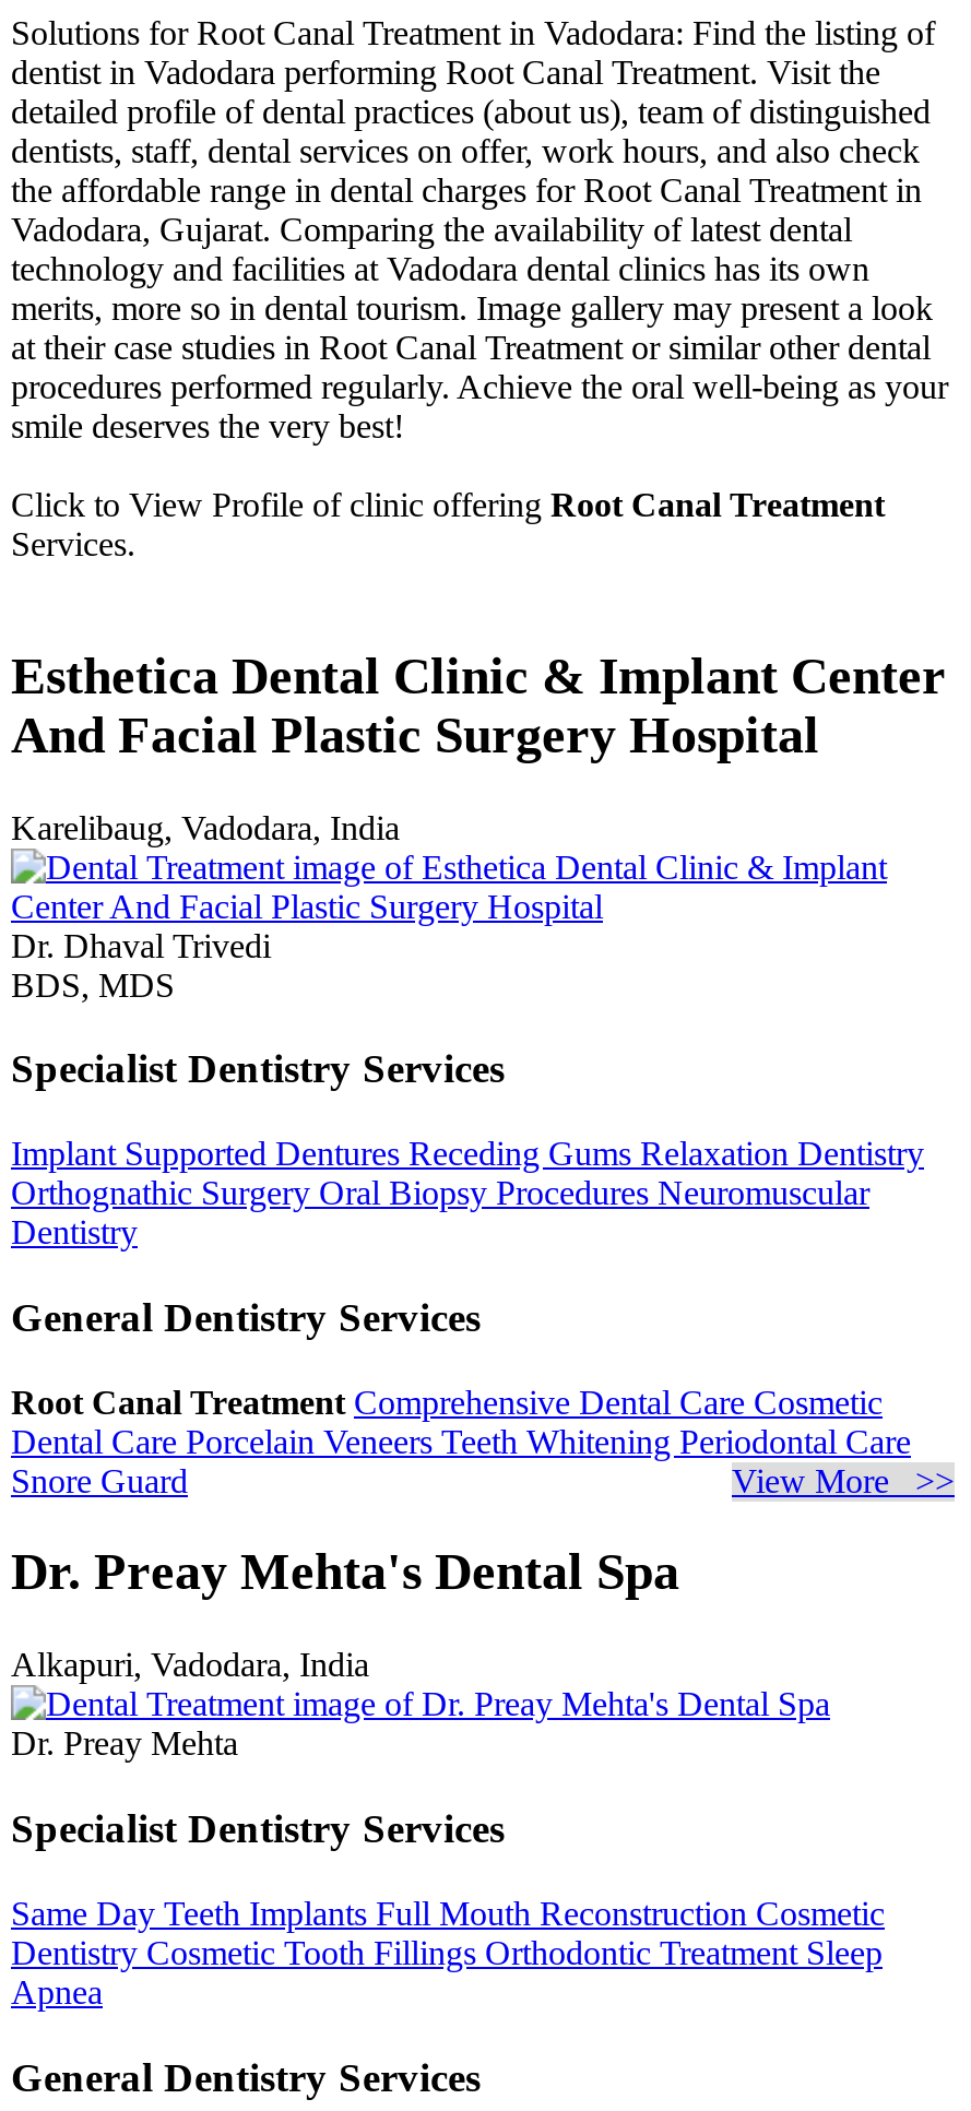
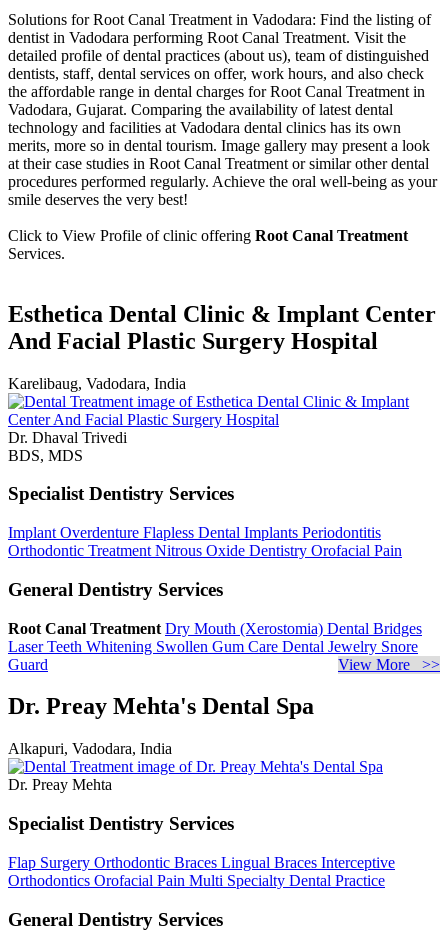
[11,1135,924,1251] Implant Supported Dentures Receding Gums Relaxation Dentistry | Orthognathic Surgery Oral Biopsy Procedures Neuromuscular | Dentistry -> [8,524,402,559] Implant Overdenture Flapless Dental Implants Periodontitis | Orthodontic Treatment Nitrous Oxide Dentistry Orofacial Pain
[11,1383,911,1499] Root Canal Treatment Comprehensive Dental Care Cosmetic | Dental Care Porcelain Veneers Teeth Whitening Periodontal Care | Snore Guard -> [8,620,422,673] Root Canal Treatment Dry Mouth (Xerostomia) Dental Bridges | Laser Teeth Whitening Swollen Gum Care Dental Jewelry Snore | Guard
[11,1894,885,2010] Same Day Teeth Implants Full Mouth Reconstruction Cosmetic | DentistryCosmetic Tooth Fillings Orthodontic Treatment Sleep | Apnea -> [8,854,395,889] Flap Surgery Orthodontic Braces Lingual Braces Interceptive | Orthodontics Orofacial Pain Multi Specialty Dental Practice

